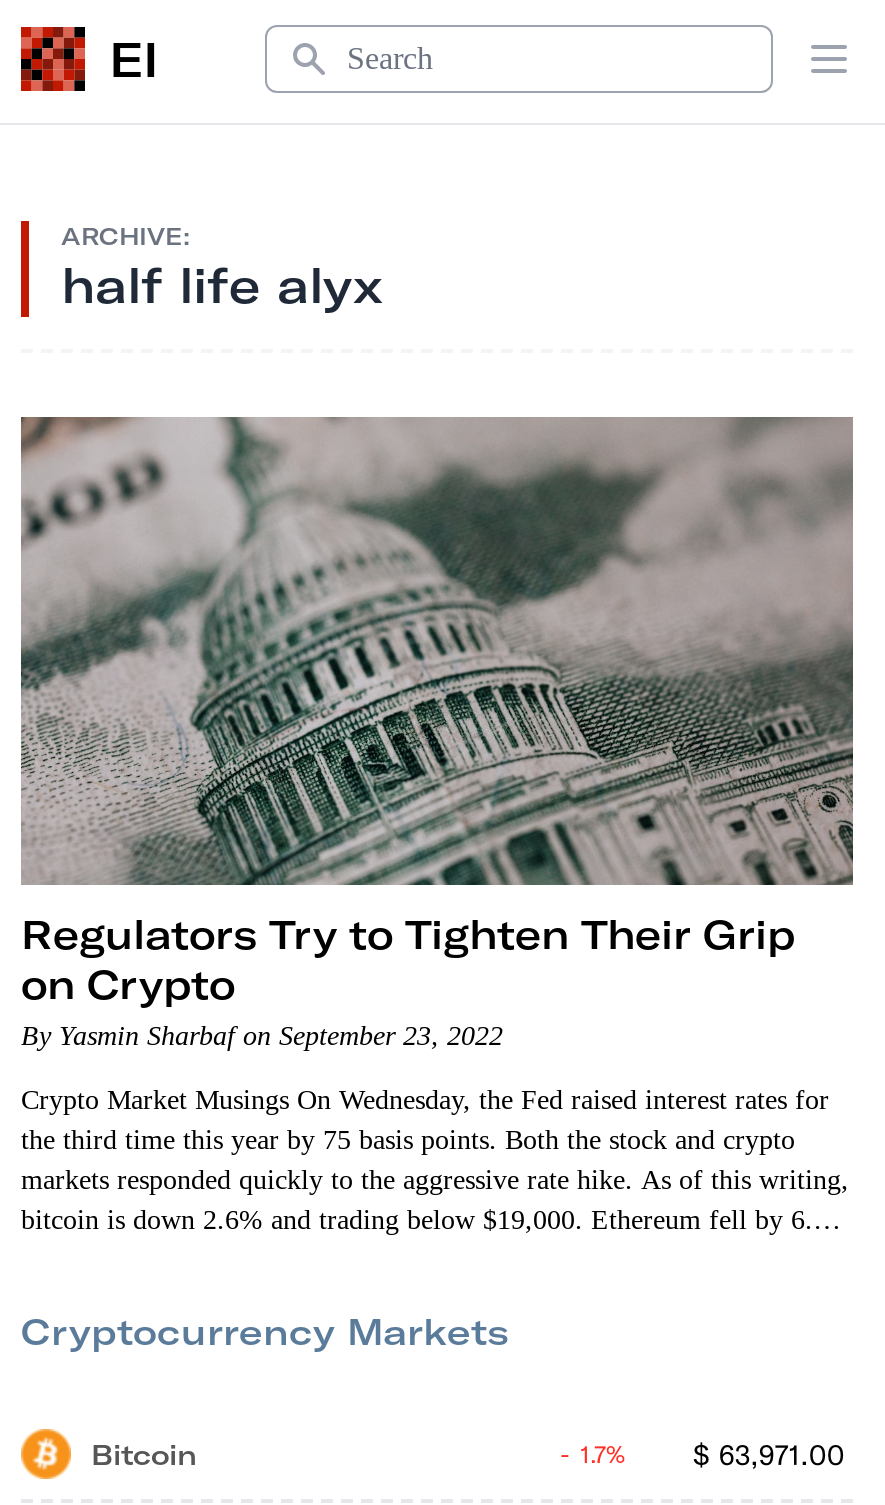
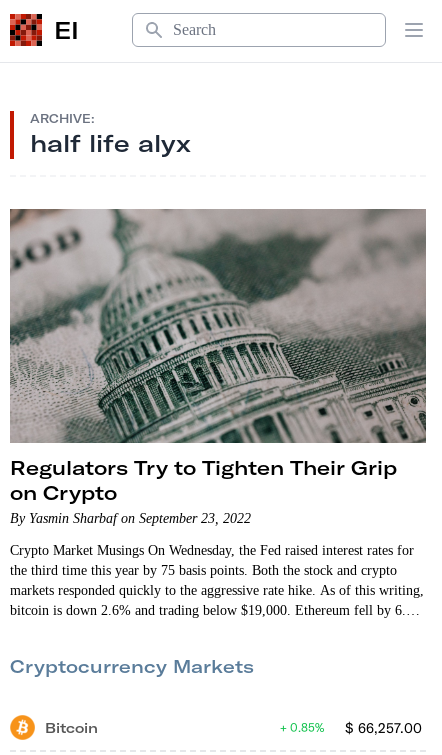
[580,1438,624,1468] 1.7% -> [290,719,324,734] 0.85%
[693,1436,845,1472] $ 63,971.00 -> [345,718,422,736] $ 66,257.00

